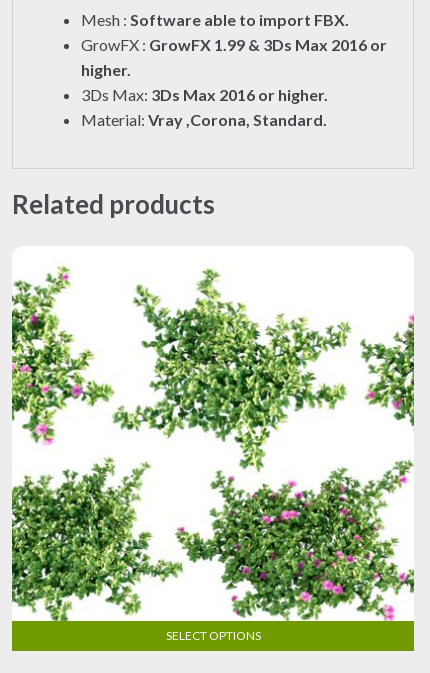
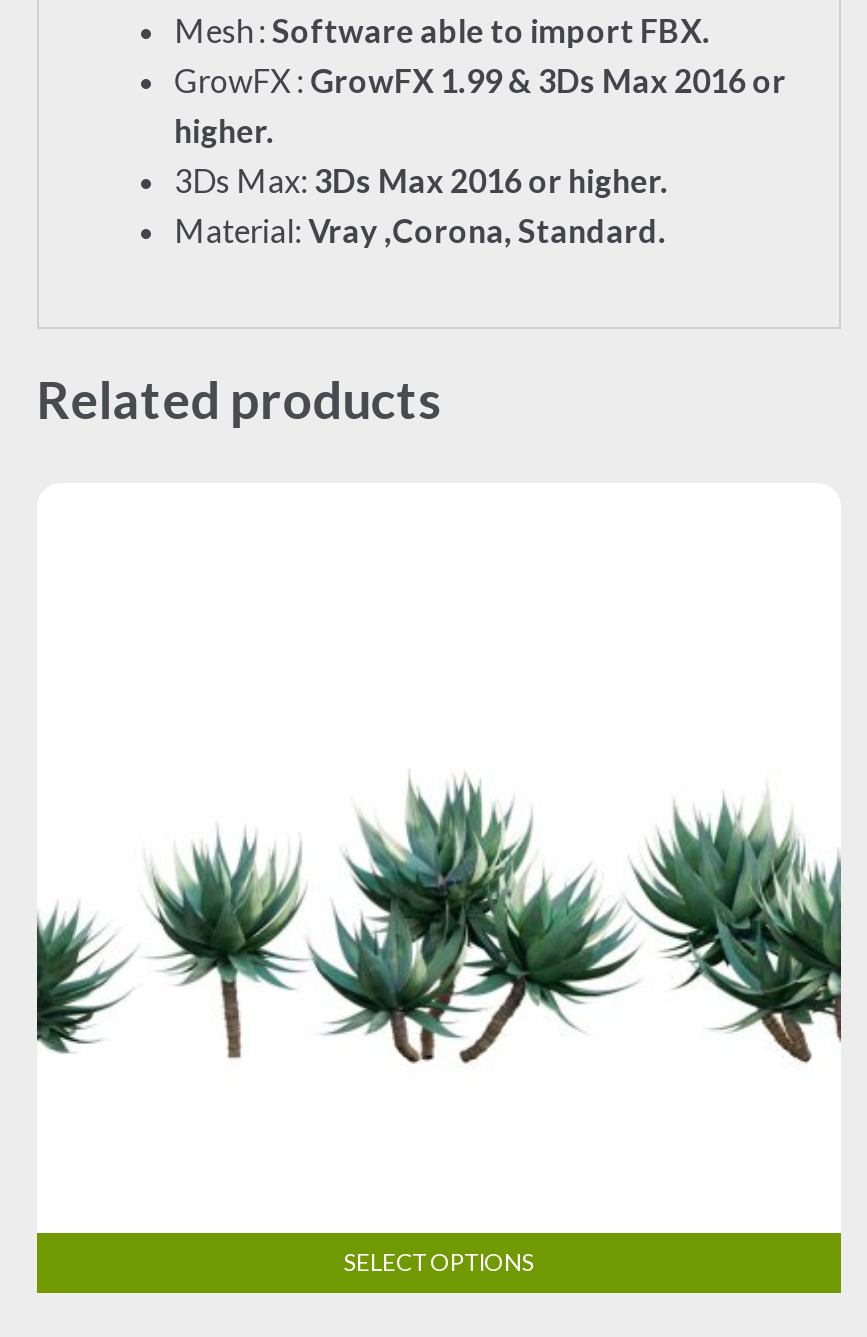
[11,265,415,621] [image] -> [35,523,843,1235] [image]

